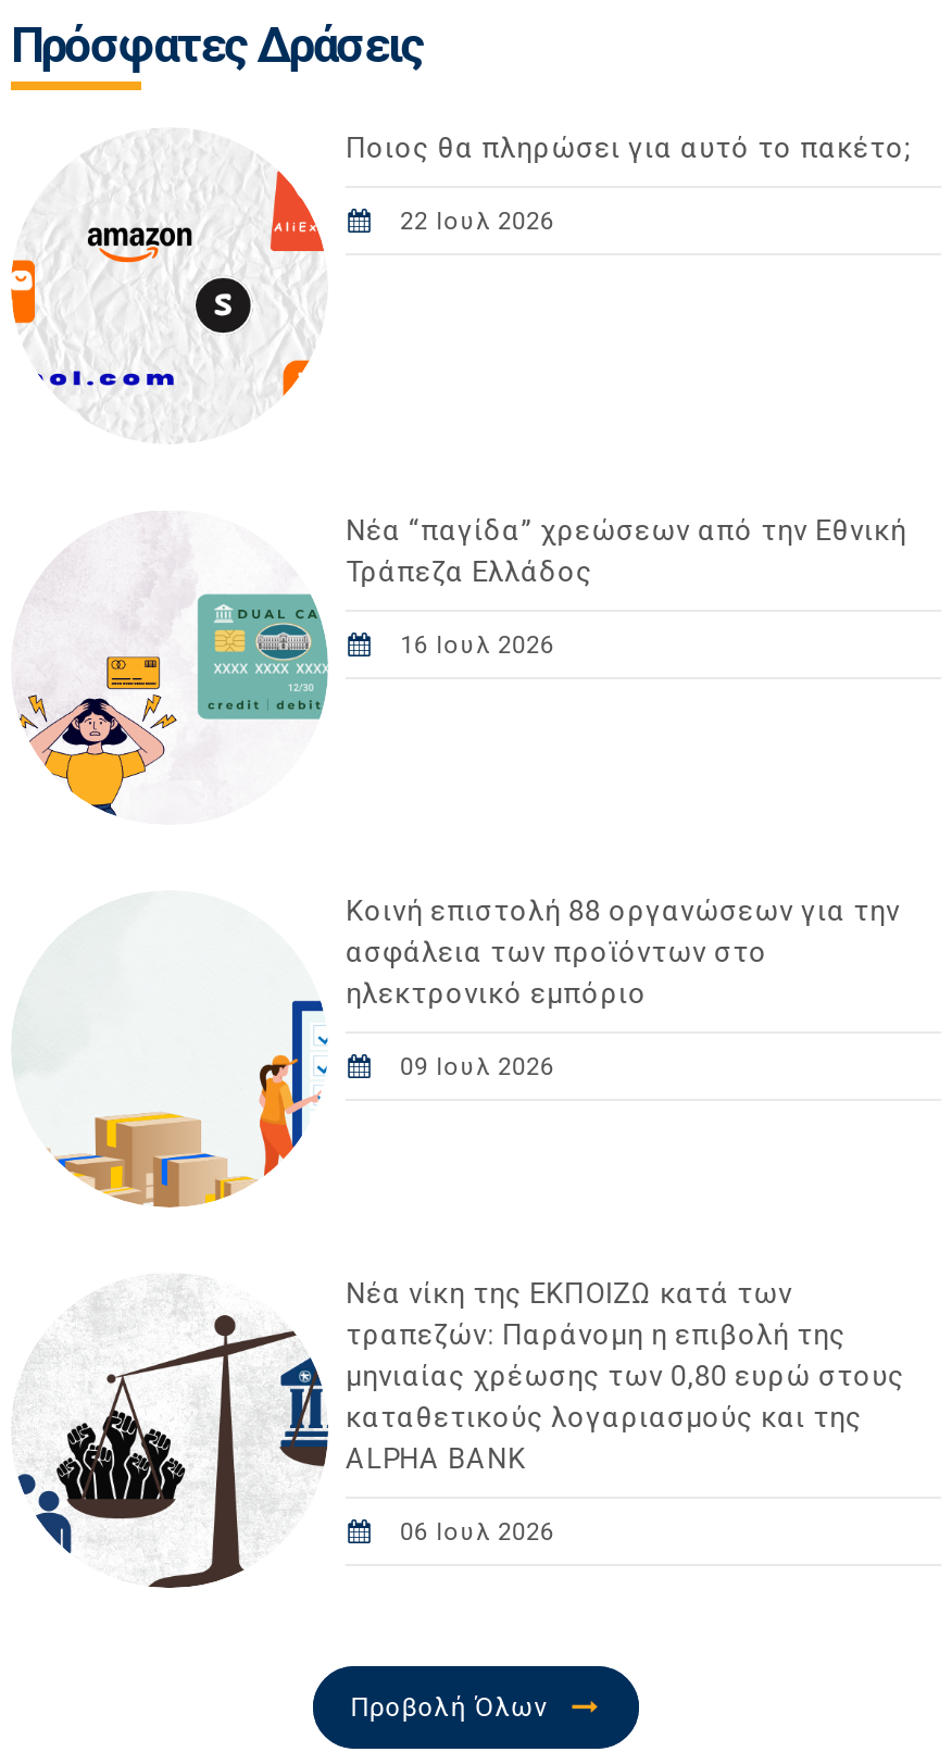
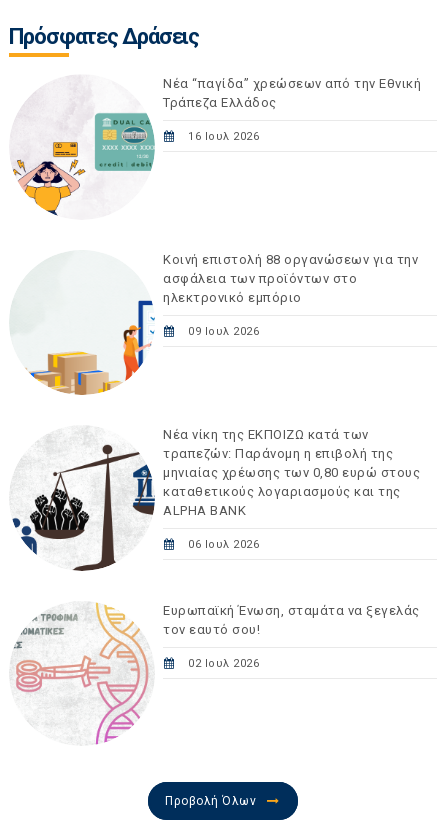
[9,132,912,397] [image] | Ποιος θα πληρώσει για αυτό το πακέτο; | 22 Ιουλ 2026 -> none
moved [13,512,907,1546] -> [10,75,421,551]: [image] | Νέα “παγίδα” χρεώσεων από την Εθνική | Τράπεζα Ελλάδος | ... | ALPHA BANK | 06 Ιουλ 2026
none -> [14,602,420,745] [image] | Ευρωπαϊκή Ένωση, σταμάτα να ξεγελάς | τον εαυτό σου! | 02 Ιουλ 2026

